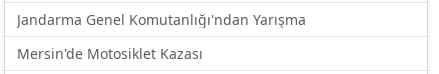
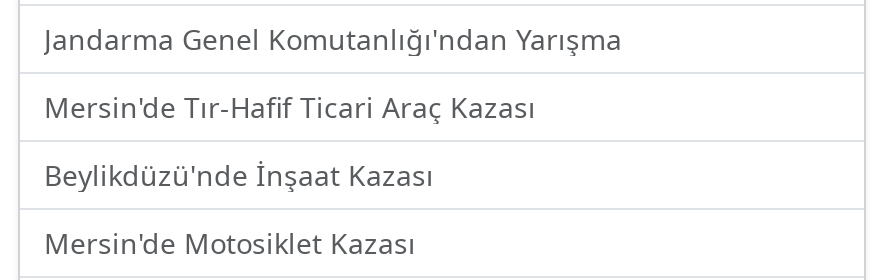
none -> [44,87,536,193] Mersin'de Tır-Hafif Ticari Araç Kazası | Beylikdüzü'nde İnşaat Kazası

